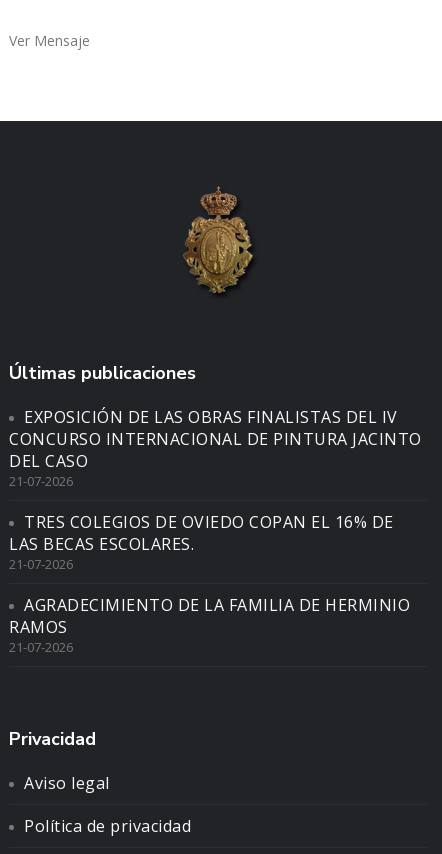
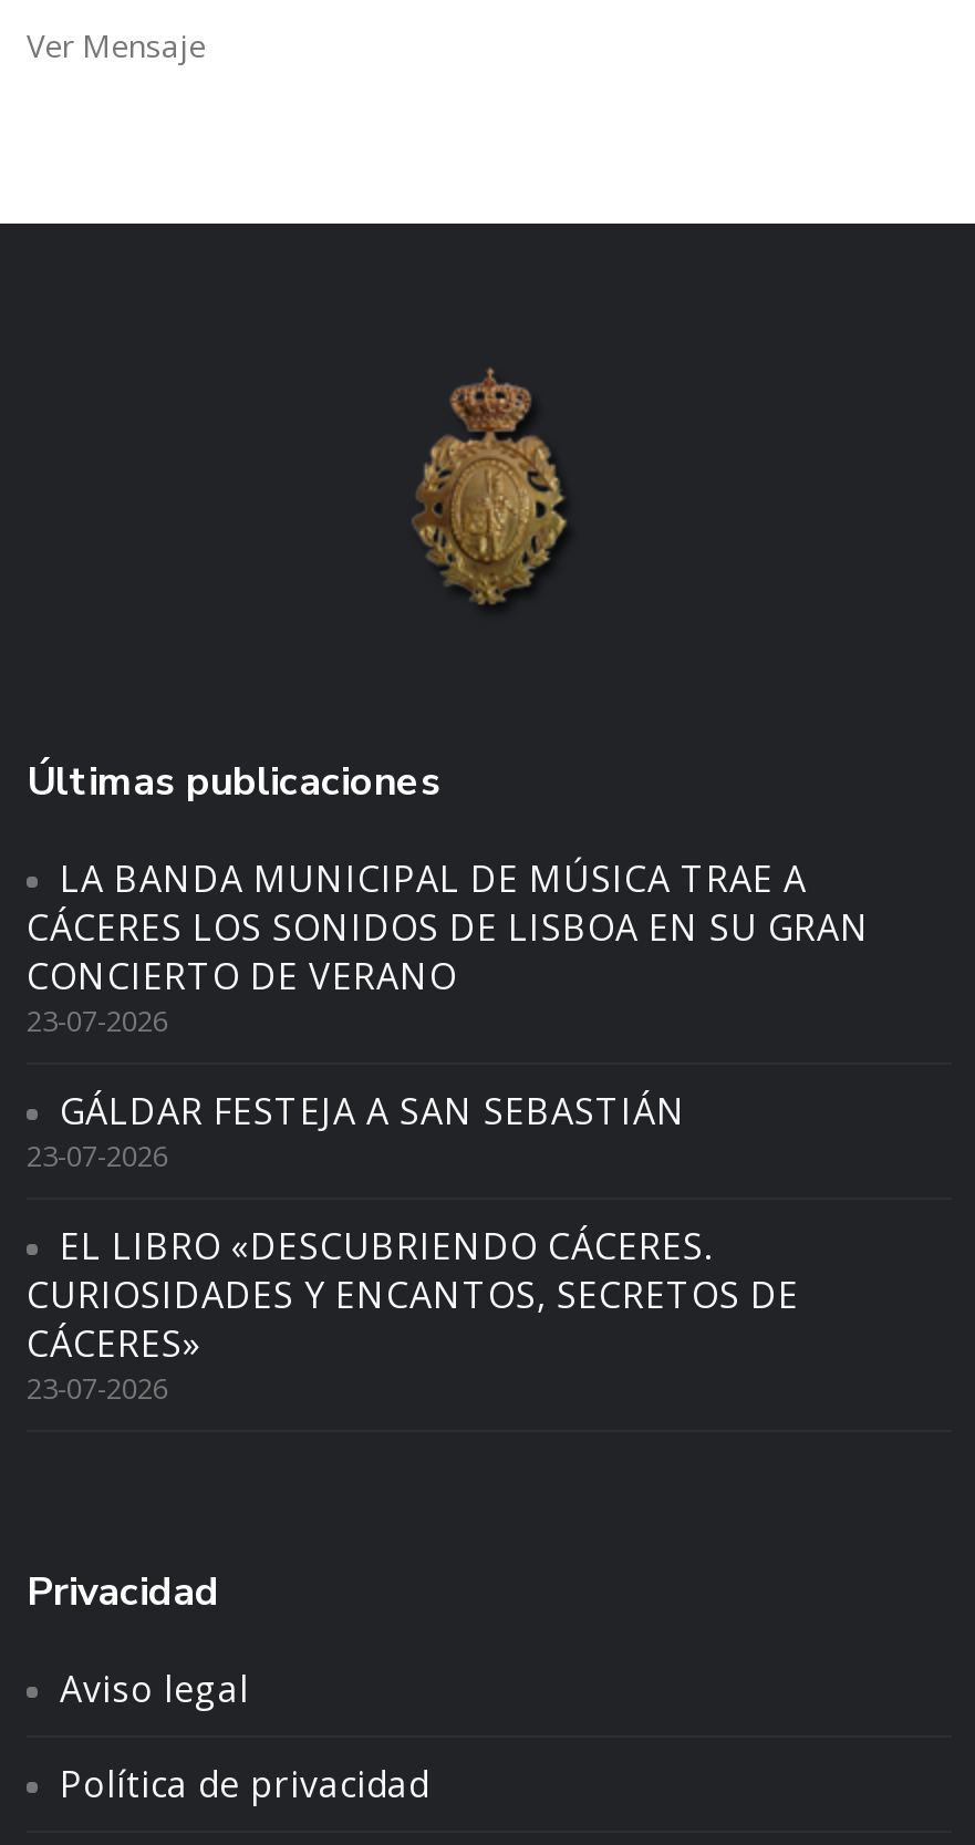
[9,406,421,490] EXPOSICIÓN DE LAS OBRAS FINALISTAS DEL IV | CONCURSO INTERNACIONAL DE PINTURA JACINTO | DEL CASO | 21-07-2026 -> [27,855,870,1041] LA BANDA MUNICIPAL DE MÚSICA TRAE A | CÁCERES LOS SONIDOS DE LISBOA EN SU GRAN | CONCIERTO DE VERANO | 23-07-2026
[9,511,393,573] TRES COLEGIOS DE OVIEDO COPAN EL 16% DE | LAS BECAS ESCOLARES. | 21-07-2026 -> [27,1088,686,1176] GÁLDAR FESTEJA A SAN SEBASTIÁN | 23-07-2026
[9,594,410,656] AGRADECIMIENTO DE LA FAMILIA DE HERMINIO | RAMOS | 21-07-2026 -> [27,1223,799,1409] EL LIBRO «DESCUBRIENDO CÁCERES. | CURIOSIDADES Y ENCANTOS, SECRETOS DE | CÁCERES» | 23-07-2026

